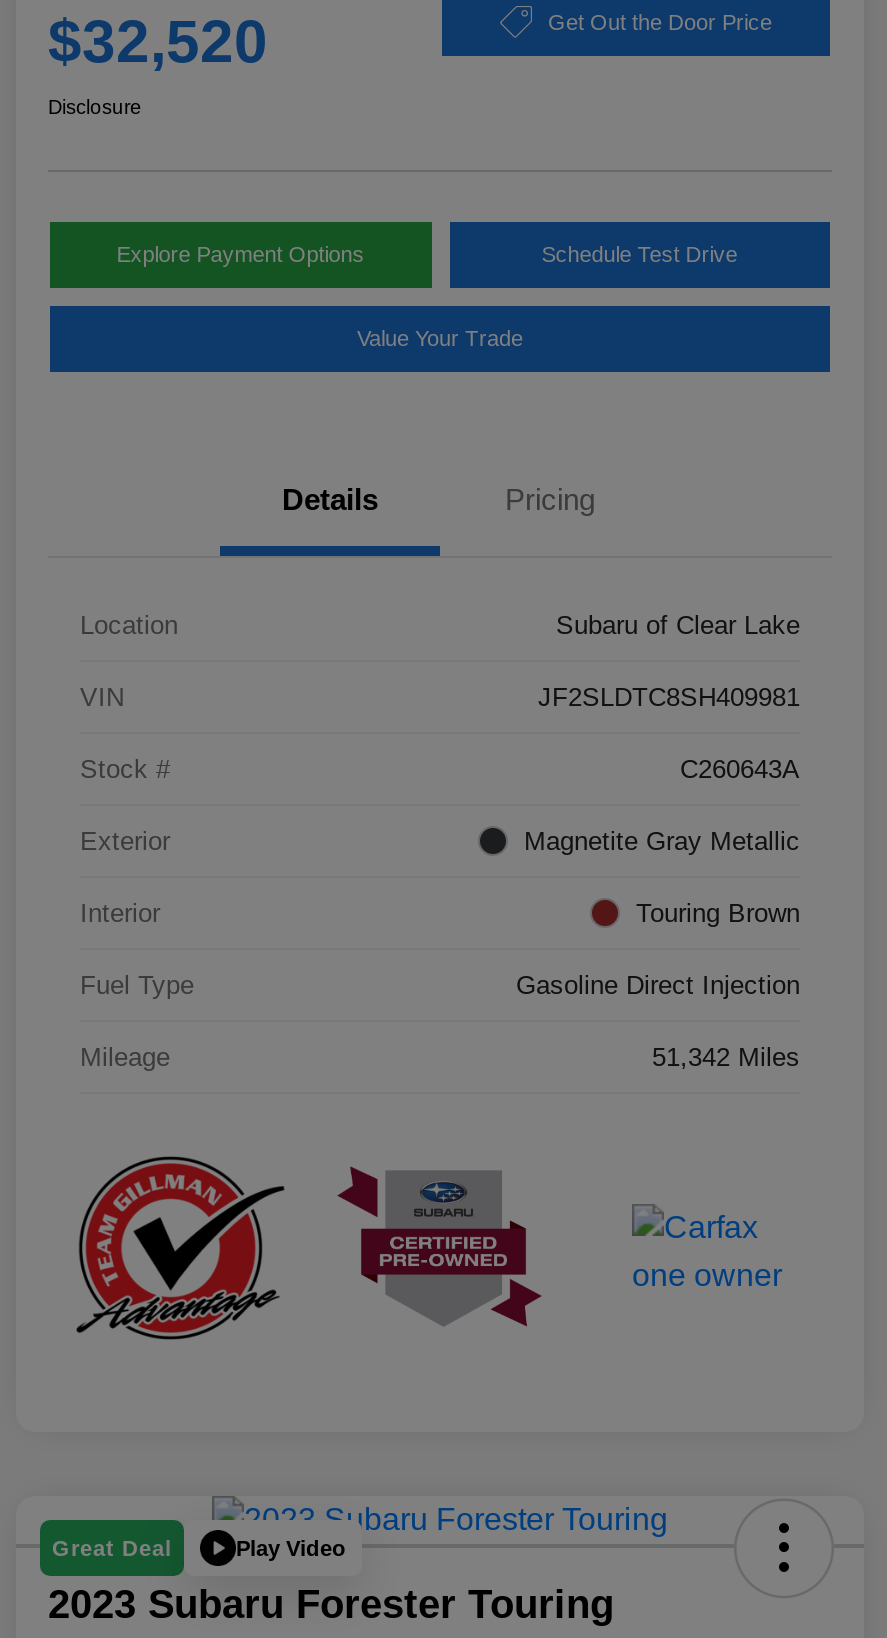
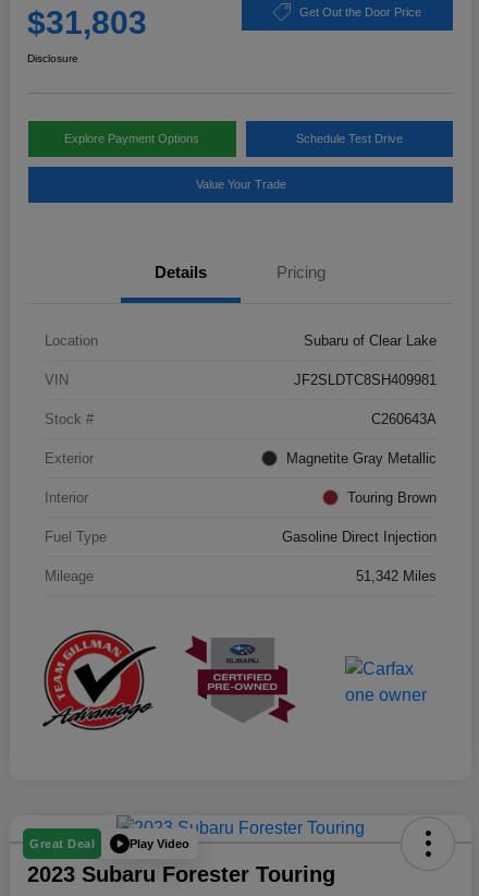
[48,8,268,74] $32,520 -> [27,4,147,40] $31,803

